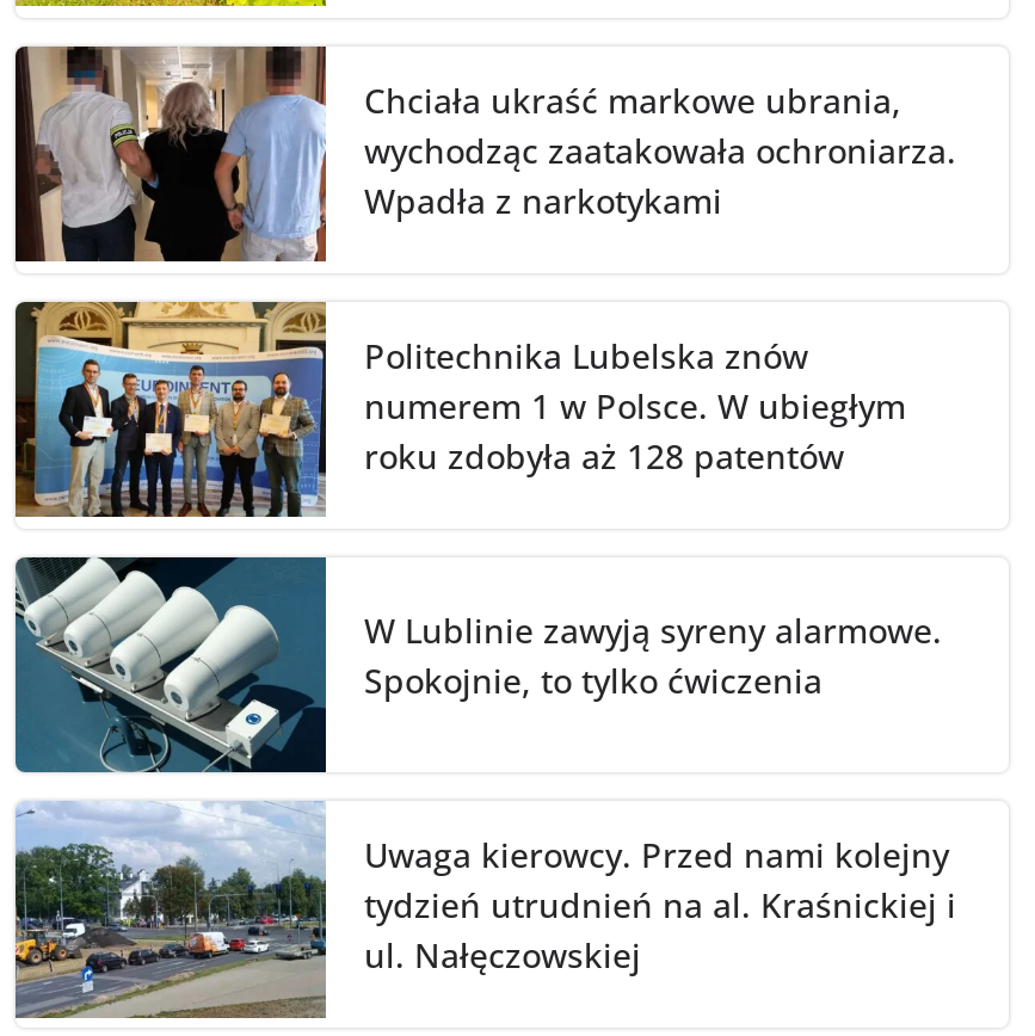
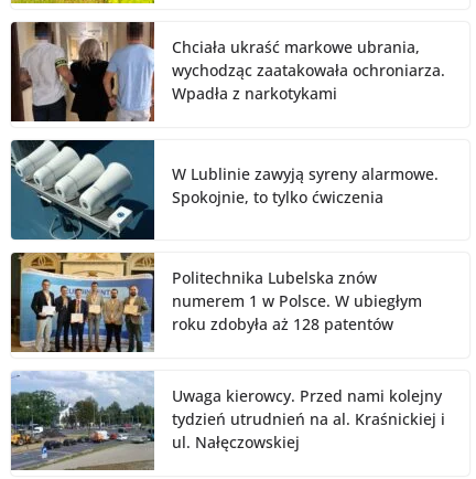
moved [13,298,906,523] -> [10,251,422,354]: [image] | Politechnika Lubelska znów | numerem 1 w Polsce. W ubiegłym | roku zdobyła aż 128 patentów
moved [13,554,942,773] -> [10,139,439,241]: [image] | W Lublinie zawyją syreny alarmowe. | Spokojnie, to tylko ćwiczenia

